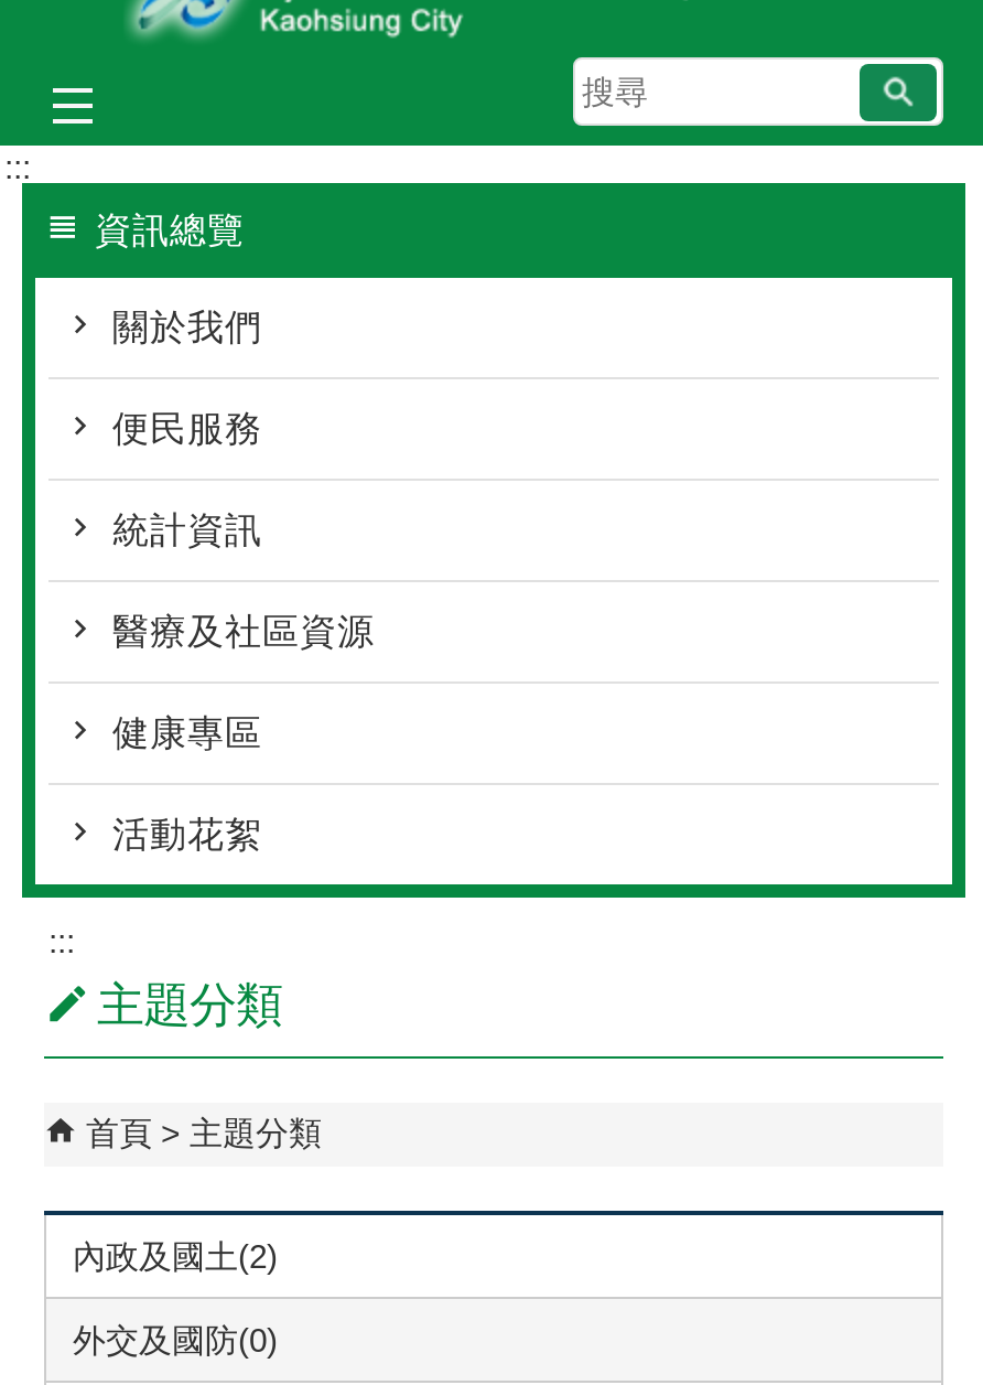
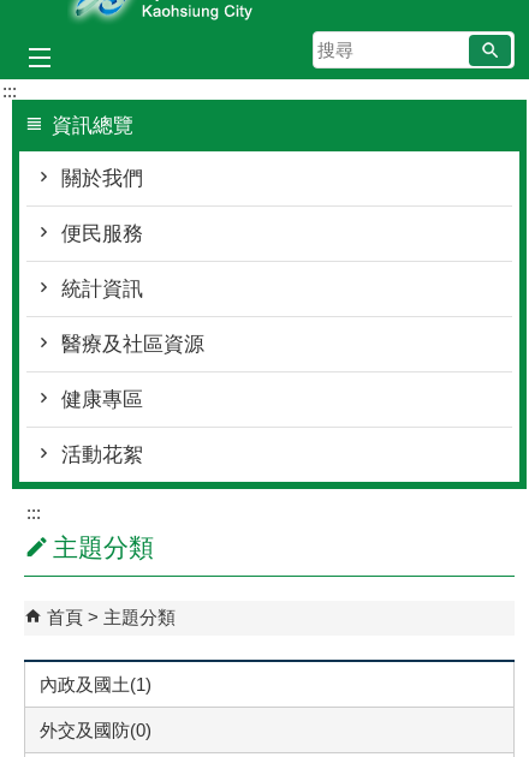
[73,1237,278,1275] 內政及國土(2) -> [40,674,151,695] 內政及國土(1)

